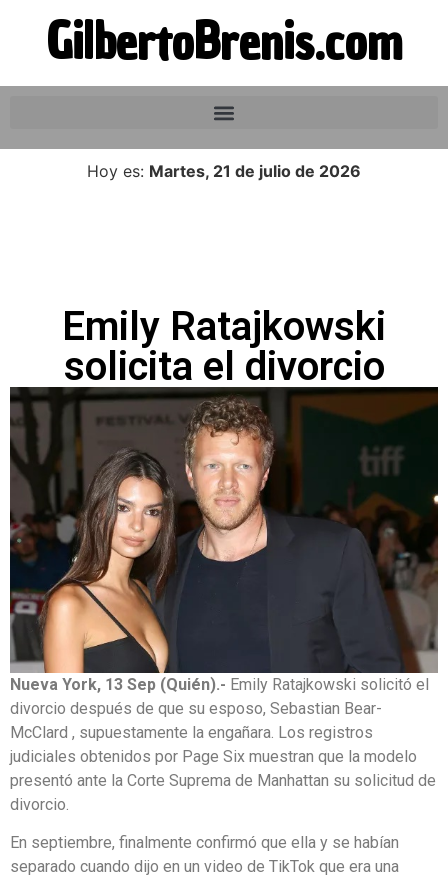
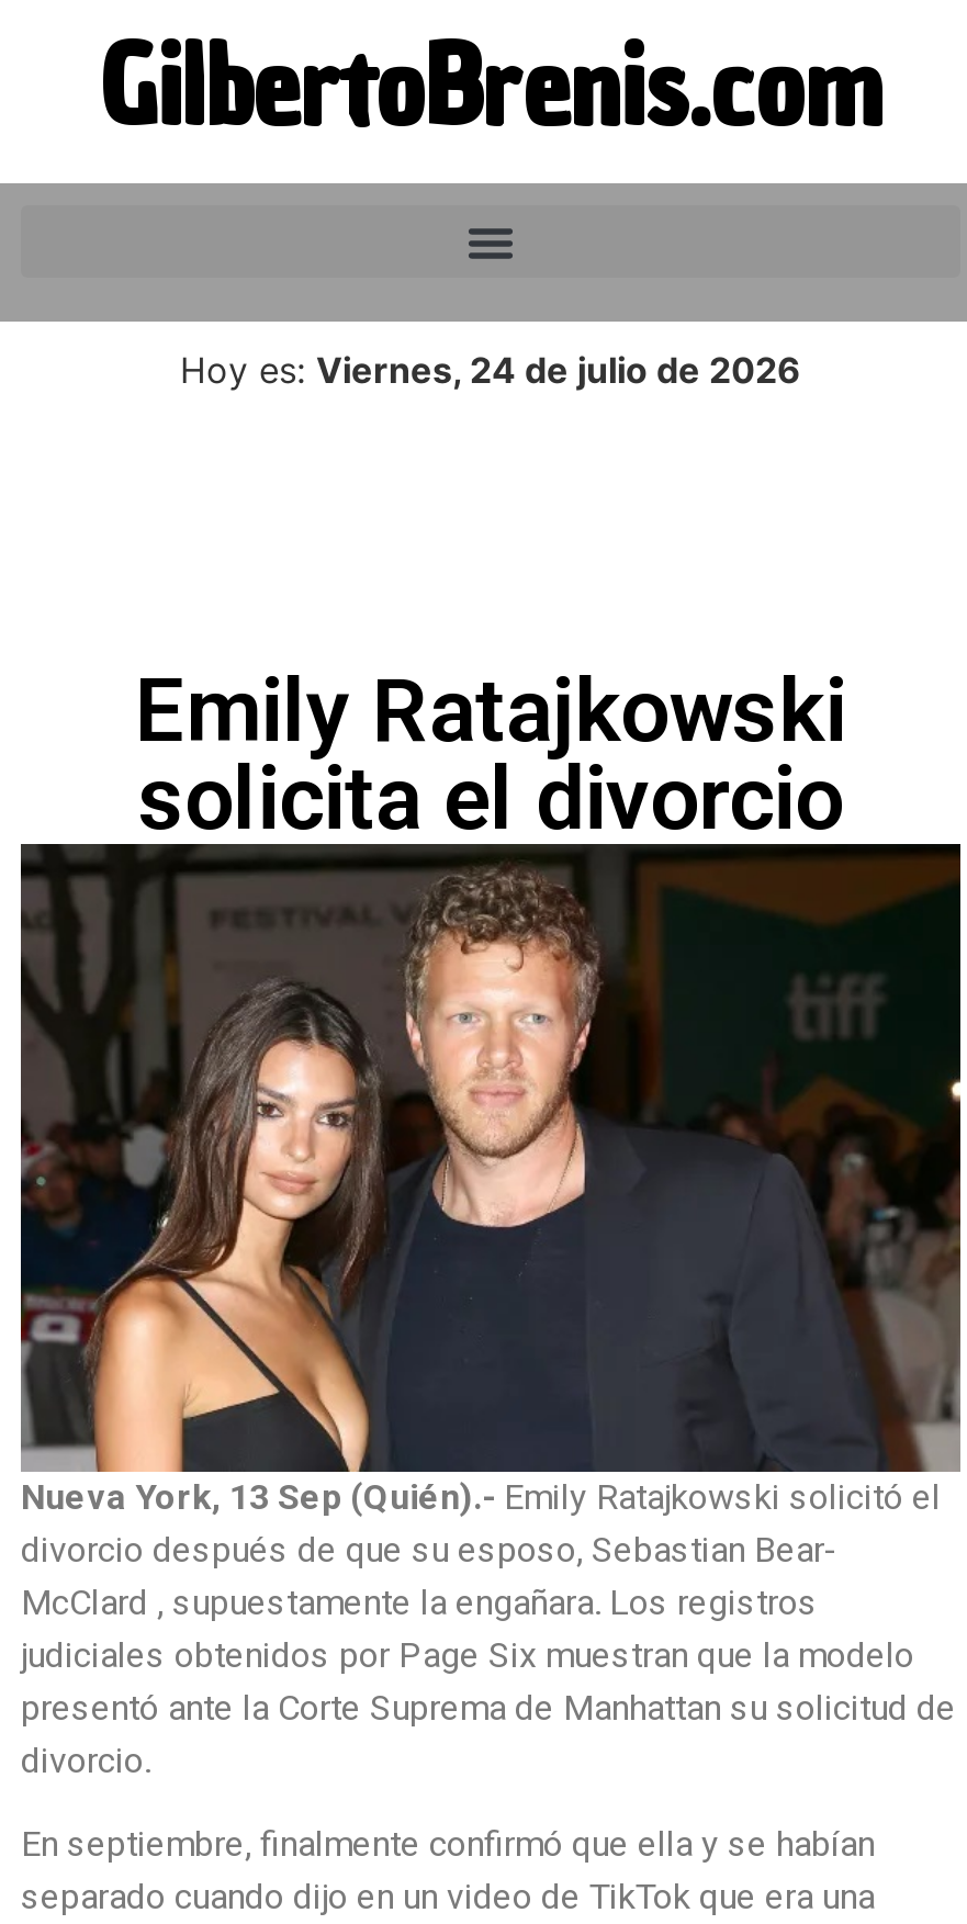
[87,161,361,181] Hoy es: Martes, 21 de julio de 2026 -> [180,348,801,392] Hoy es: Viernes, 24 de julio de 2026

